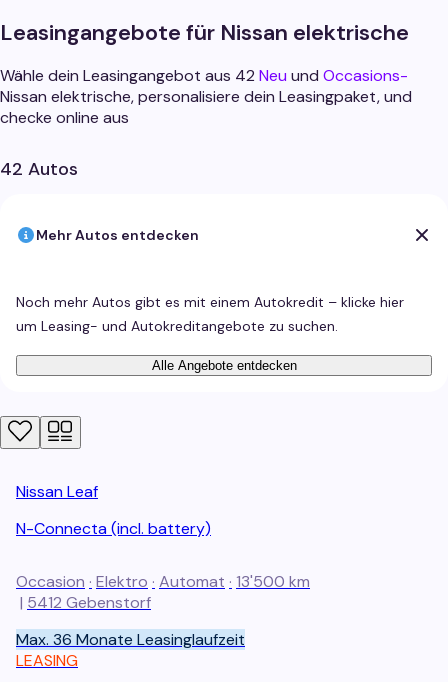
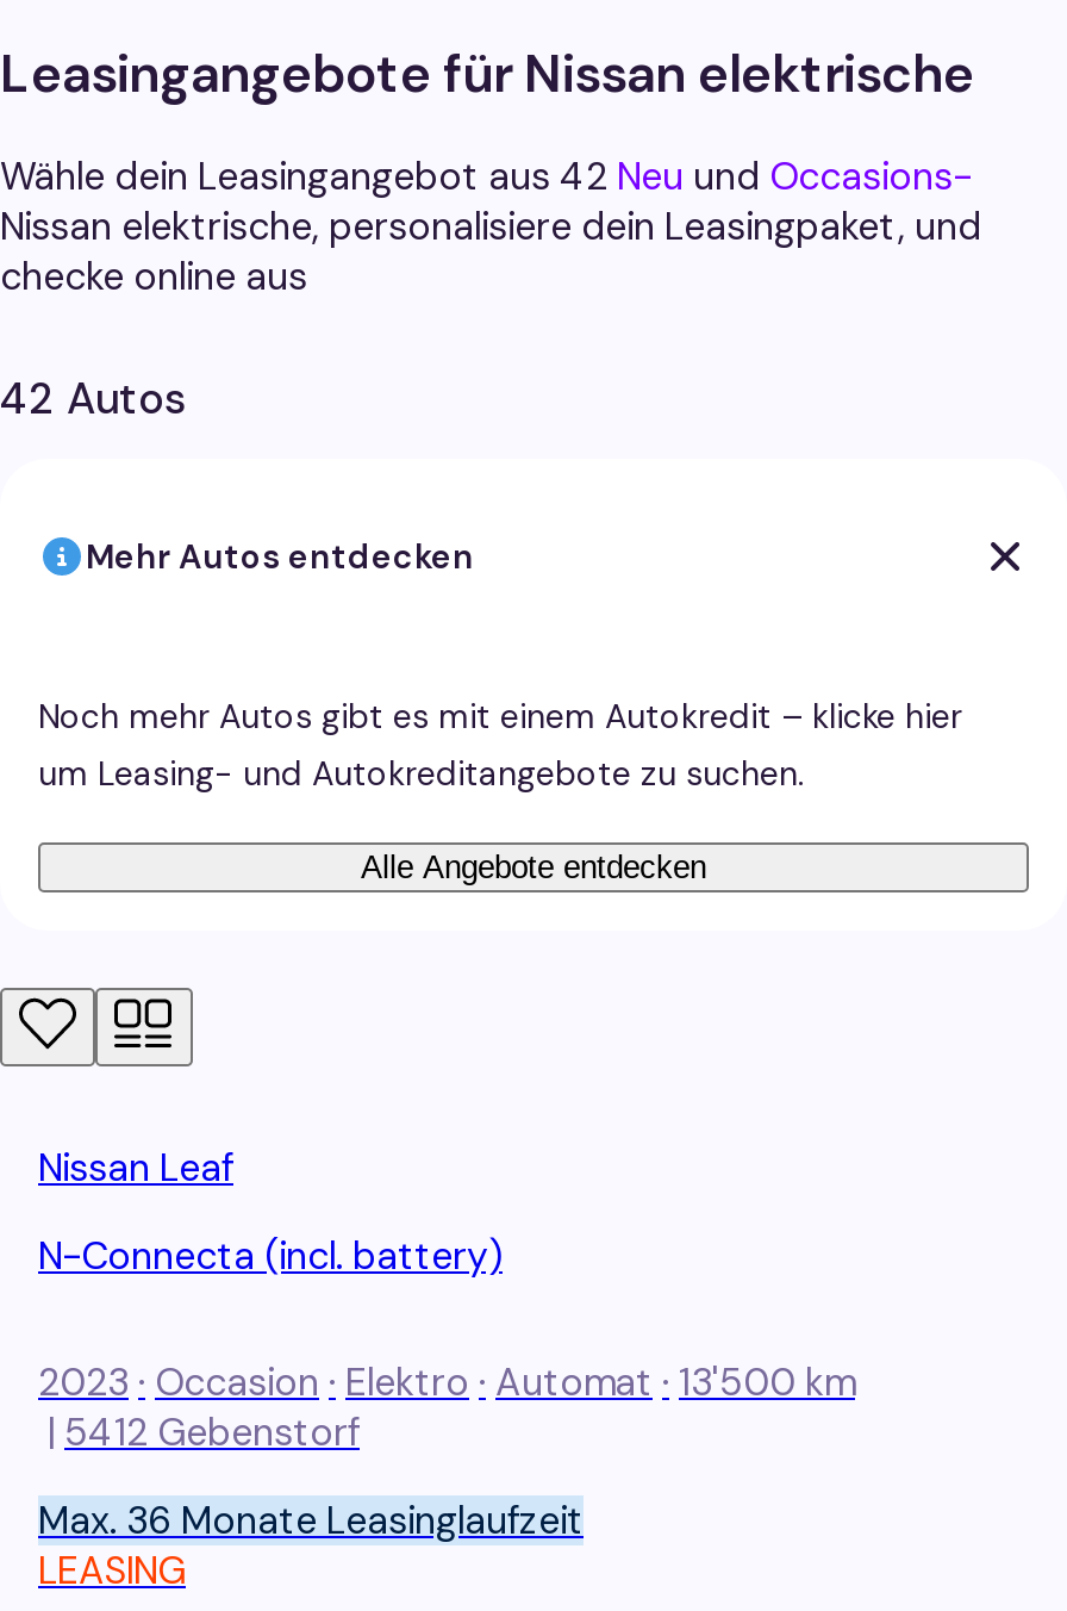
[16,571,310,592] Occasion · Elektro · Automat · 13'500 km -> [38,1356,855,1407] 2023 · Occasion · Elektro · Automat · 13'500 km

